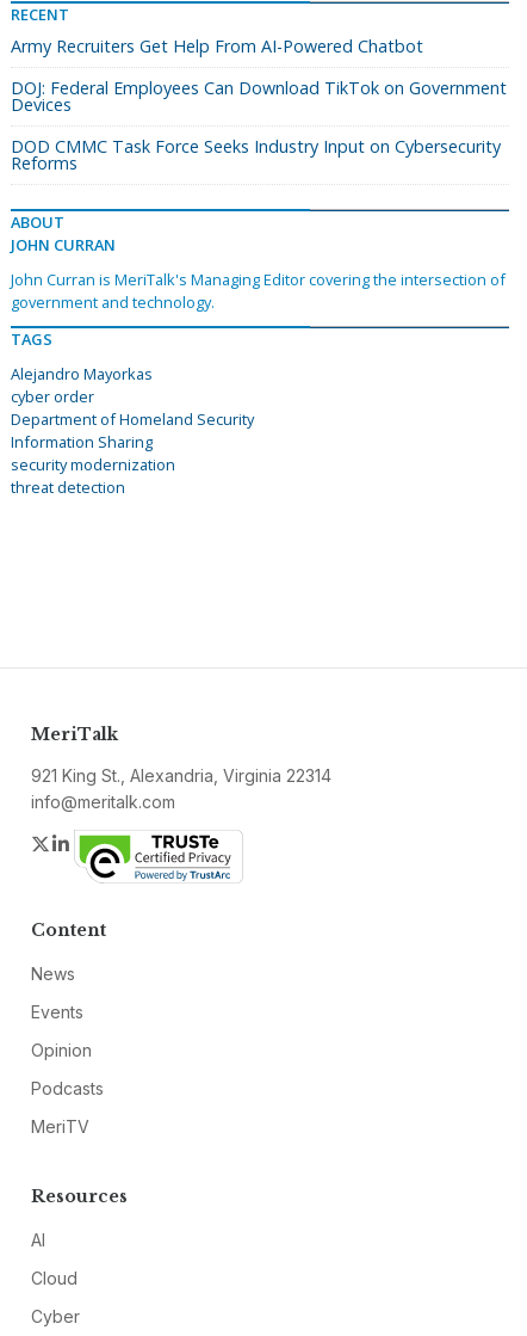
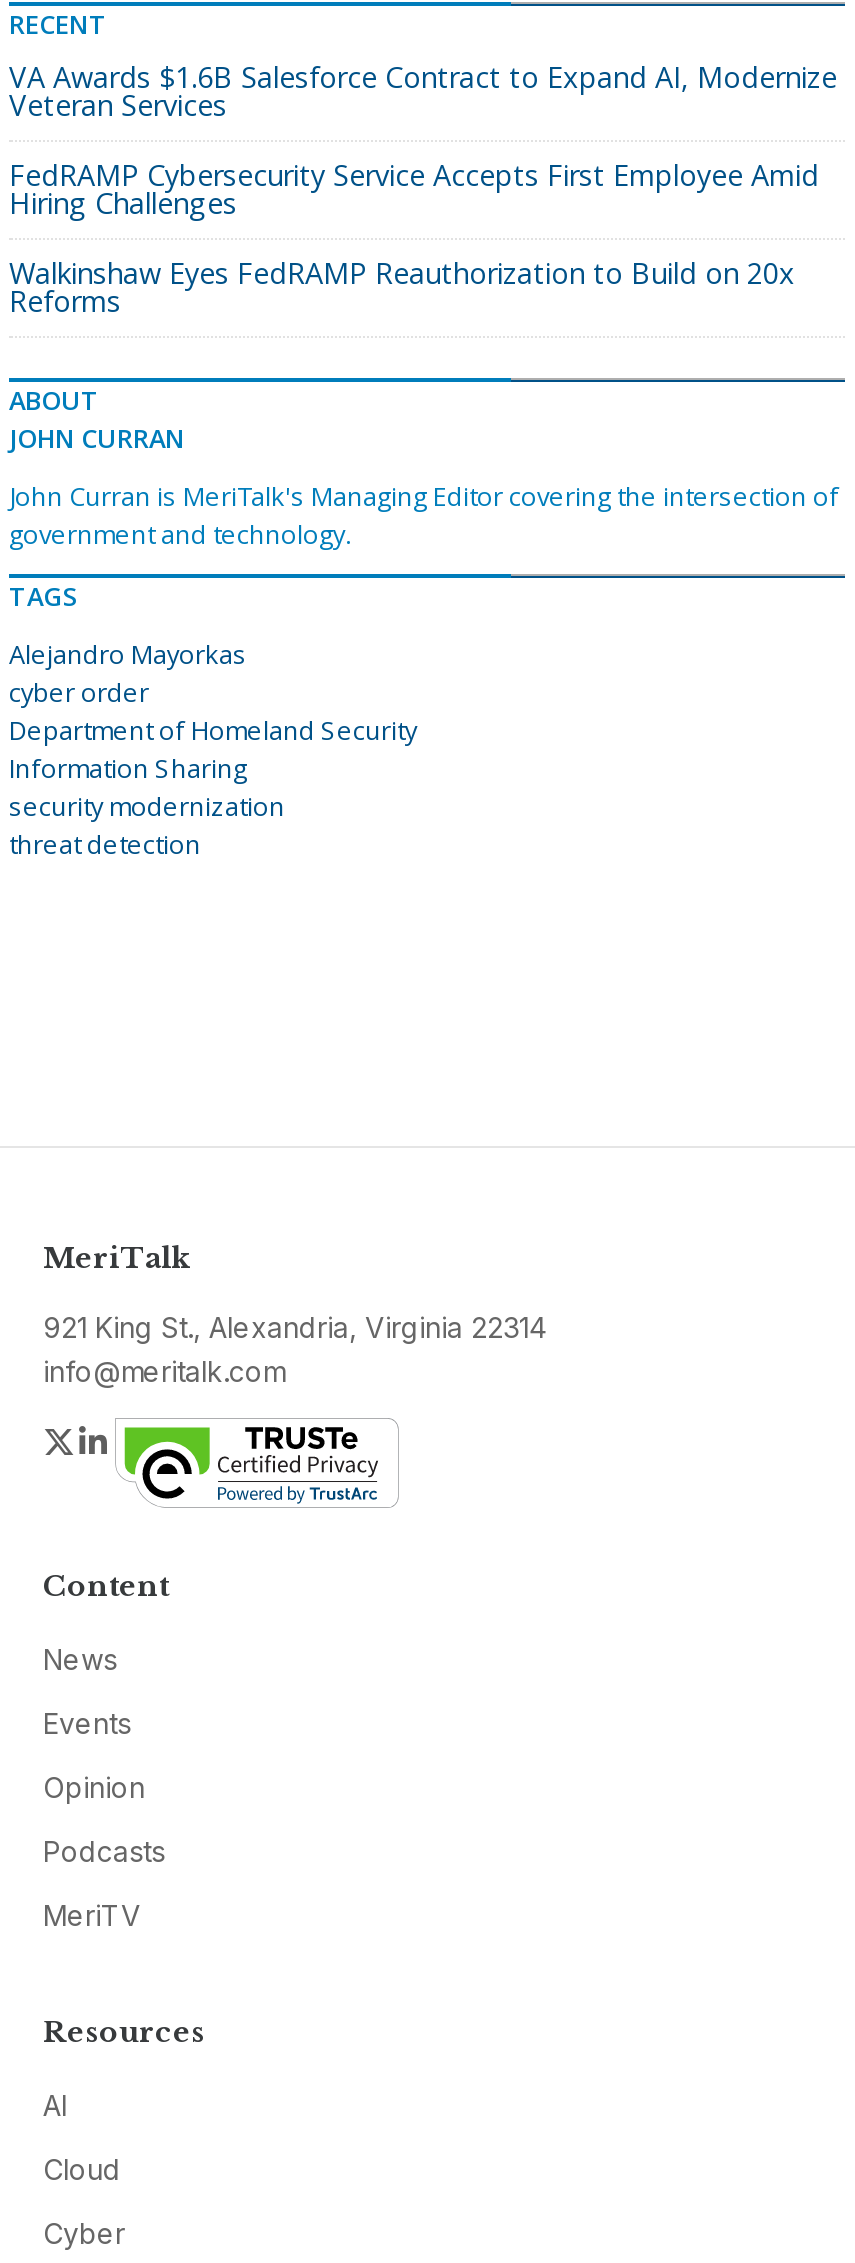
[11,35,423,57] Army Recruiters Get Help From AI-Powered Chatbot -> [9,58,837,124] VA Awards $1.6B Salesforce Contract to Expand AI, Modernize | Veteran Services
[11,77,507,116] DOJ: Federal Employees Can Download TikTok on Government | Devices -> [9,156,819,222] FedRAMP Cybersecurity Service Accepts First Employee Amid | Hiring Challenges
[11,135,501,158] DOD CMMC Task Force Seeks Industry Input on Cybersecurity -> [9,254,795,292] Walkinshaw Eyes FedRAMP Reauthorization to Build on 20x

